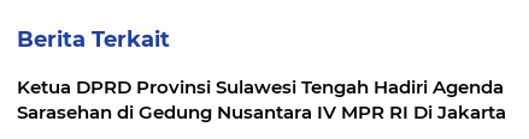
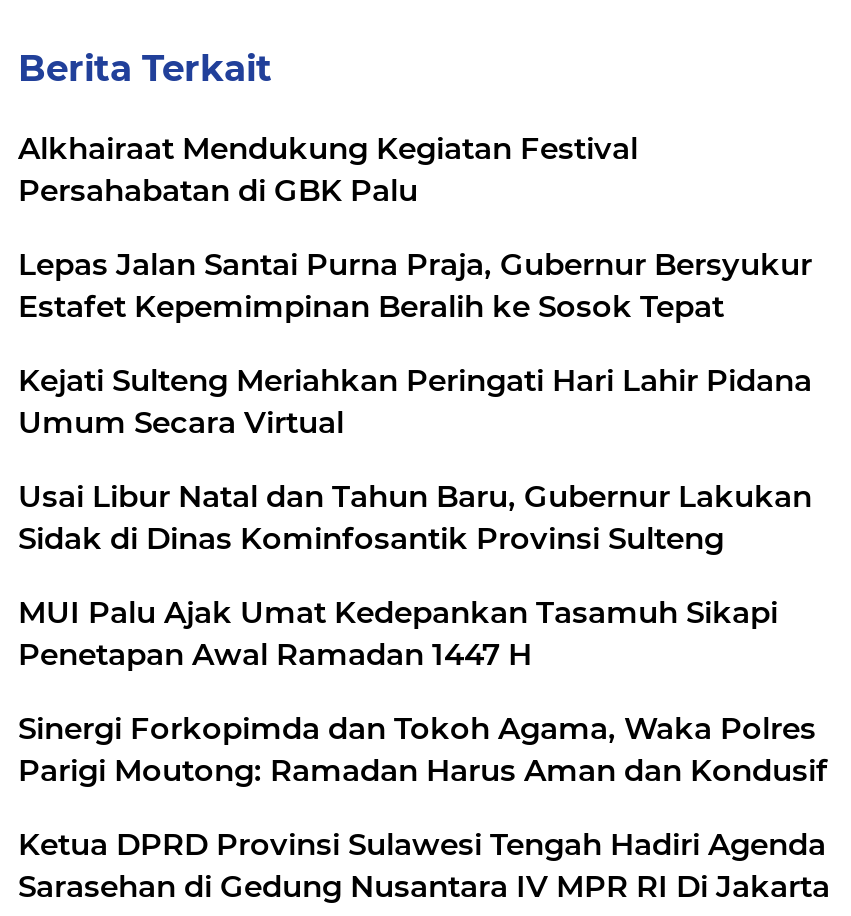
none -> [18,129,828,789] Alkhairaat Mendukung Kegiatan Festival | Persahabatan di GBK Palu | Lepas Jalan Santai Purna Praja, Gubernur Bersyukur | Estafet Kepemimpinan Beralih ke Sosok Tepat | Kejati Sulteng Meriahkan Peringati Hari Lahir Pidana | Umum Secara Virtual | Usai Libur Natal dan Tahun Baru, Gubernur Lakukan | Sidak di Dinas Kominfosantik Provinsi Sulteng | MUI Palu Ajak Umat Kedepankan Tasamuh Sikapi | Penetapan Awal Ramadan 1447 H | Sinergi Forkopimda dan Tokoh Agama, Waka Polres | Parigi Moutong: Ramadan Harus Aman dan Kondusif

